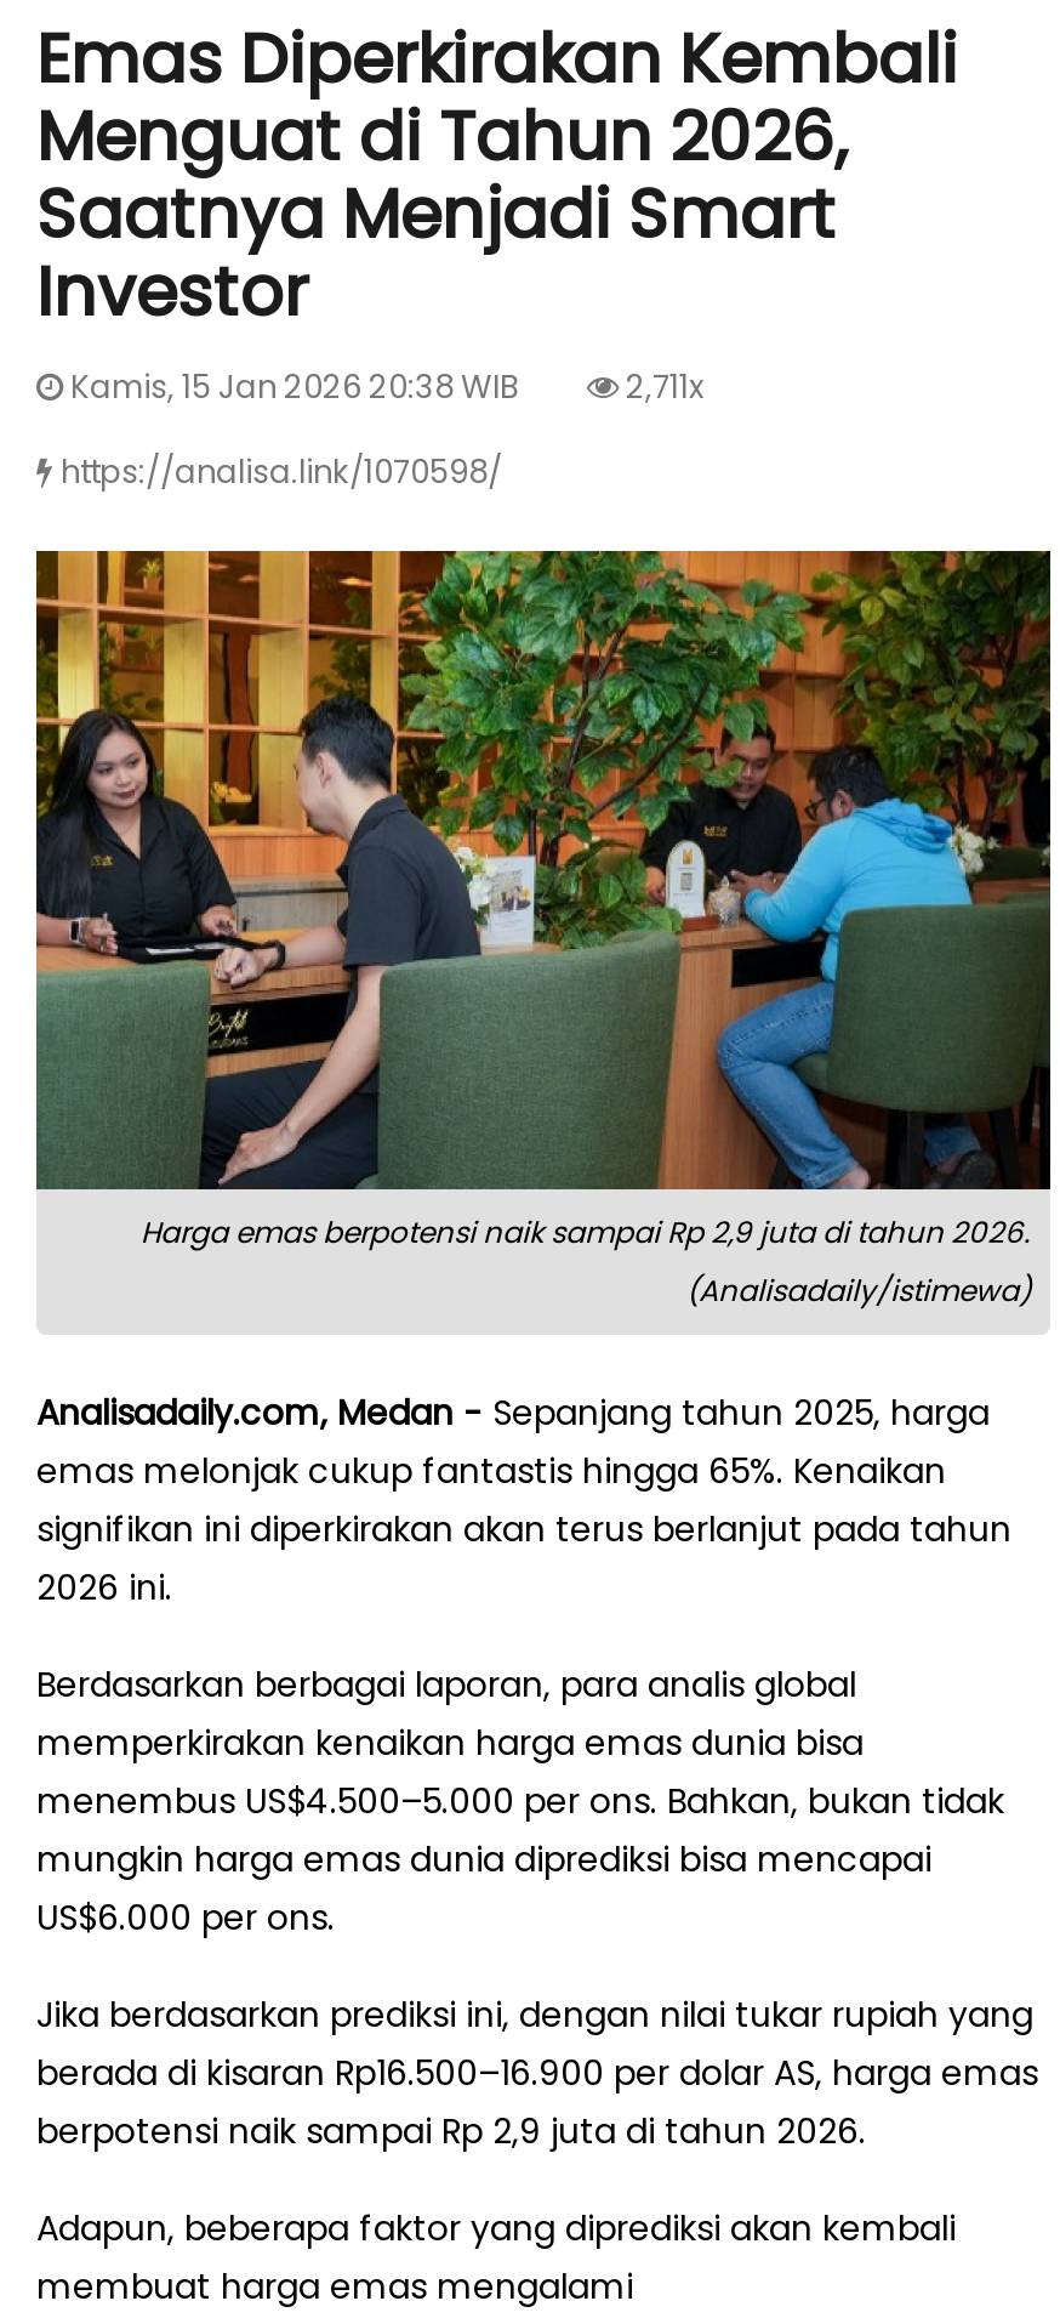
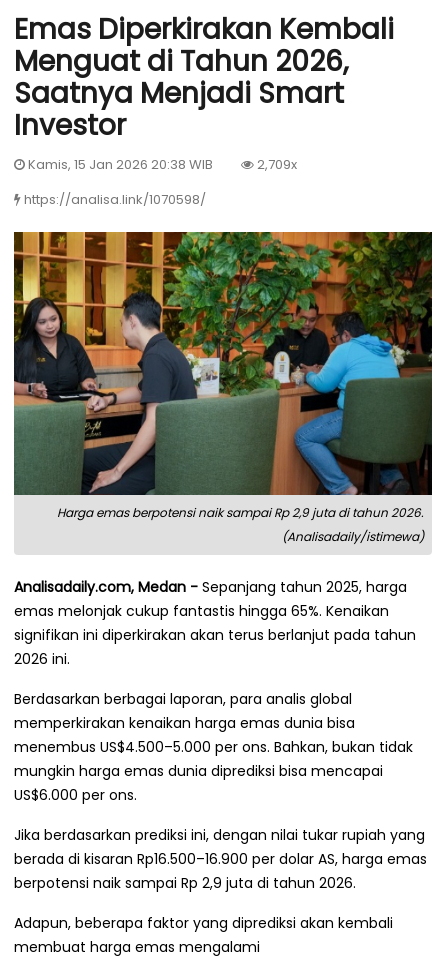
[619,364,703,410] 2,711x -> [254,155,297,174] 2,709x

